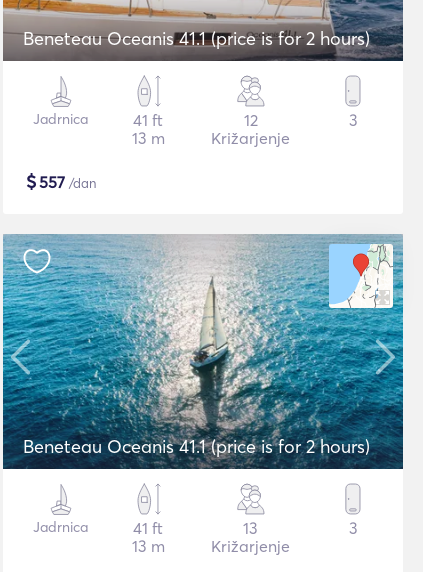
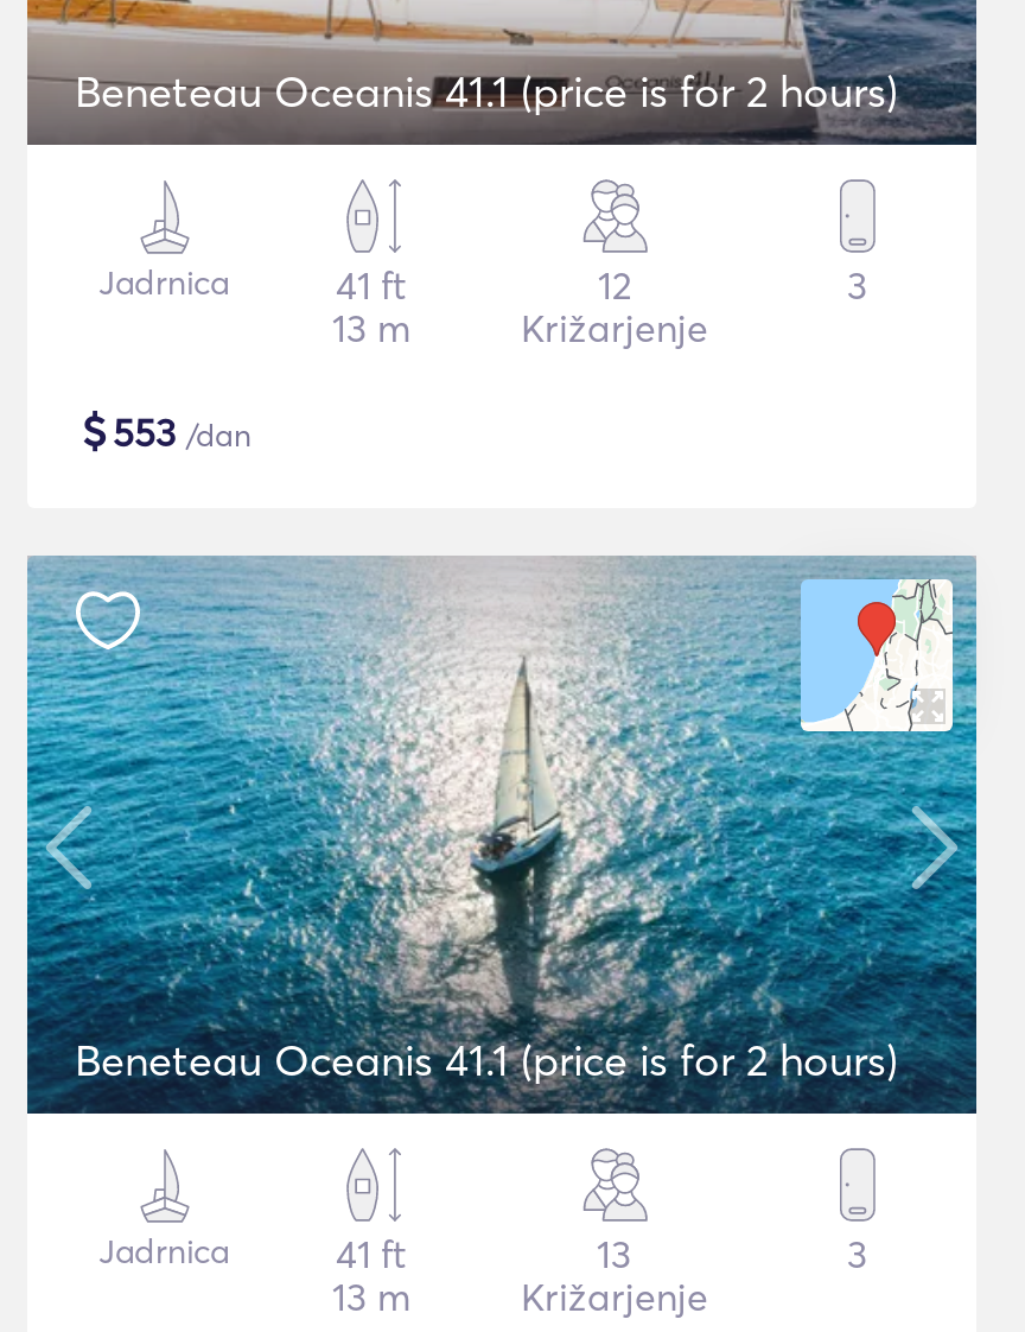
[26,170,96,193] $557 /dan -> [82,404,250,458] $553 /dan

